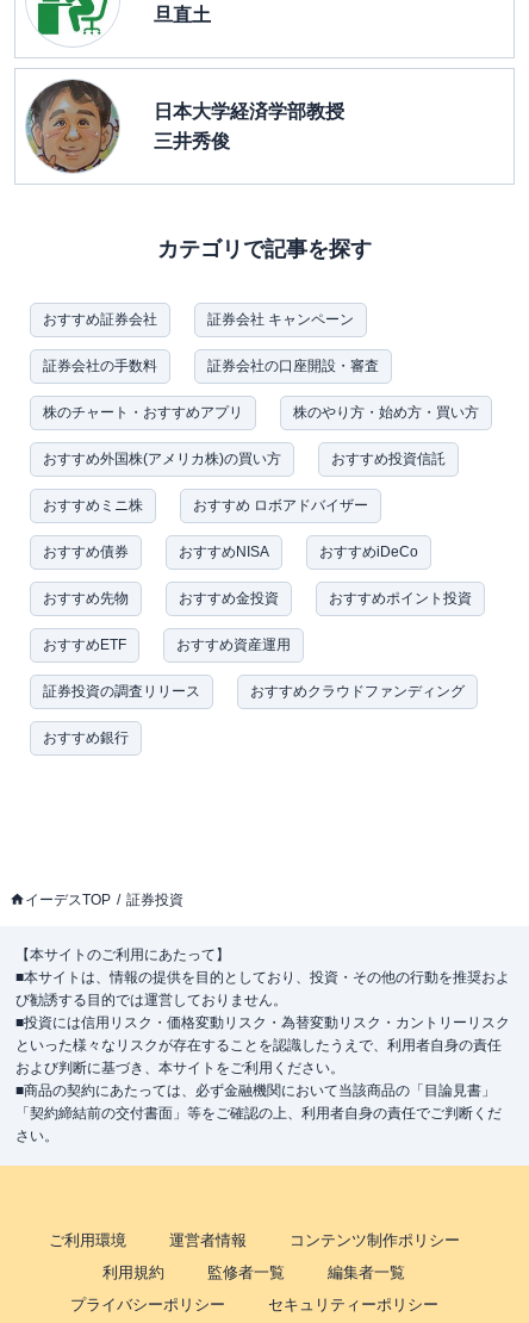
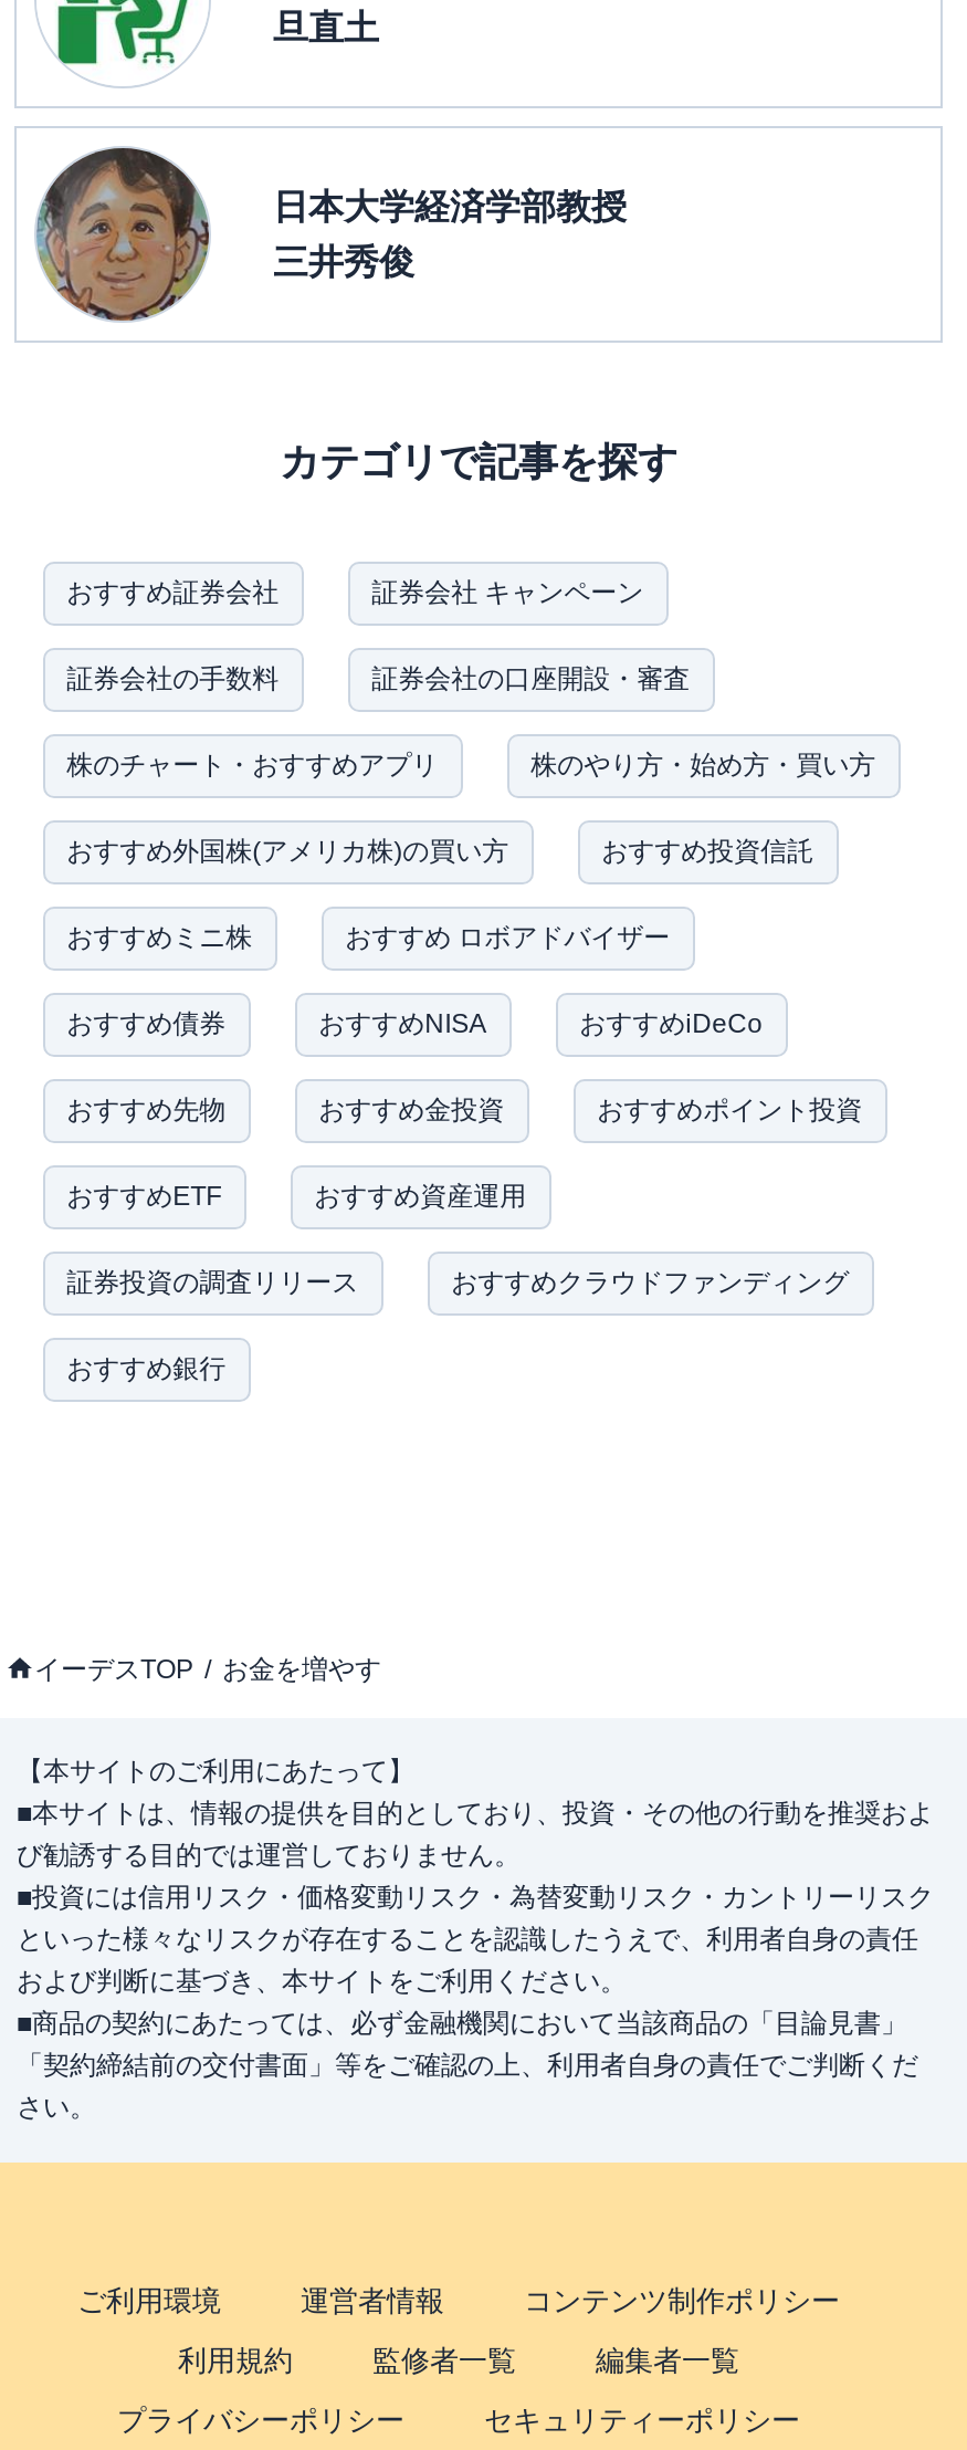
[126,892,183,908] 証券投資 -> [222,1654,381,1685] お金を増やす

